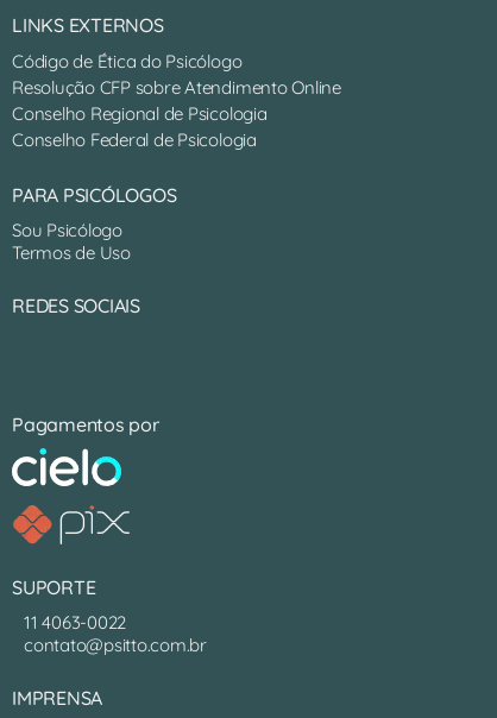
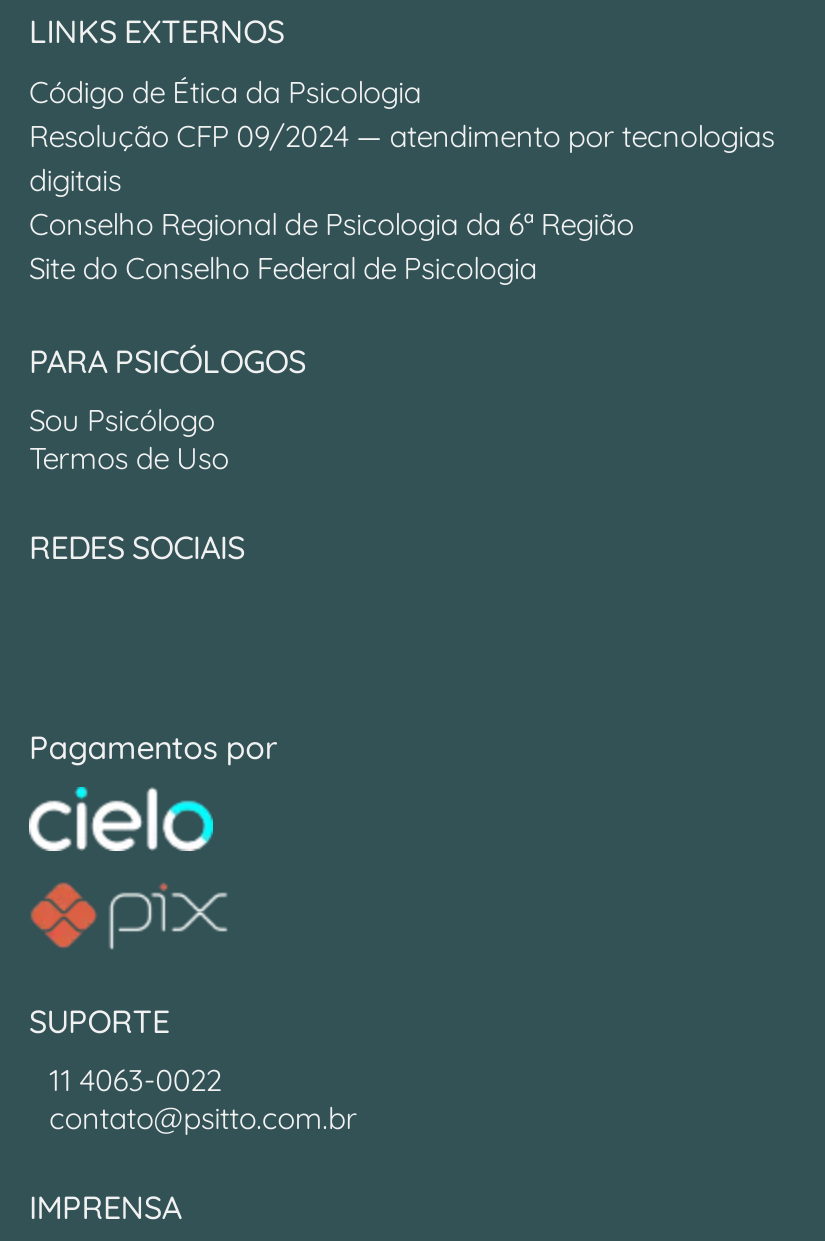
[12,50,341,151] Código de Ética do Psicólogo | Resolução CFP sobre Atendimento Online | Conselho Regional de Psicologia | Conselho Federal de Psicologia -> [29,73,775,287] Código de Ética da Psicologia | Resolução CFP 09/2024 — atendimento por tecnologias | digitais | Conselho Regional de Psicologia da 6ª Região | Site do Conselho Federal de Psicologia

